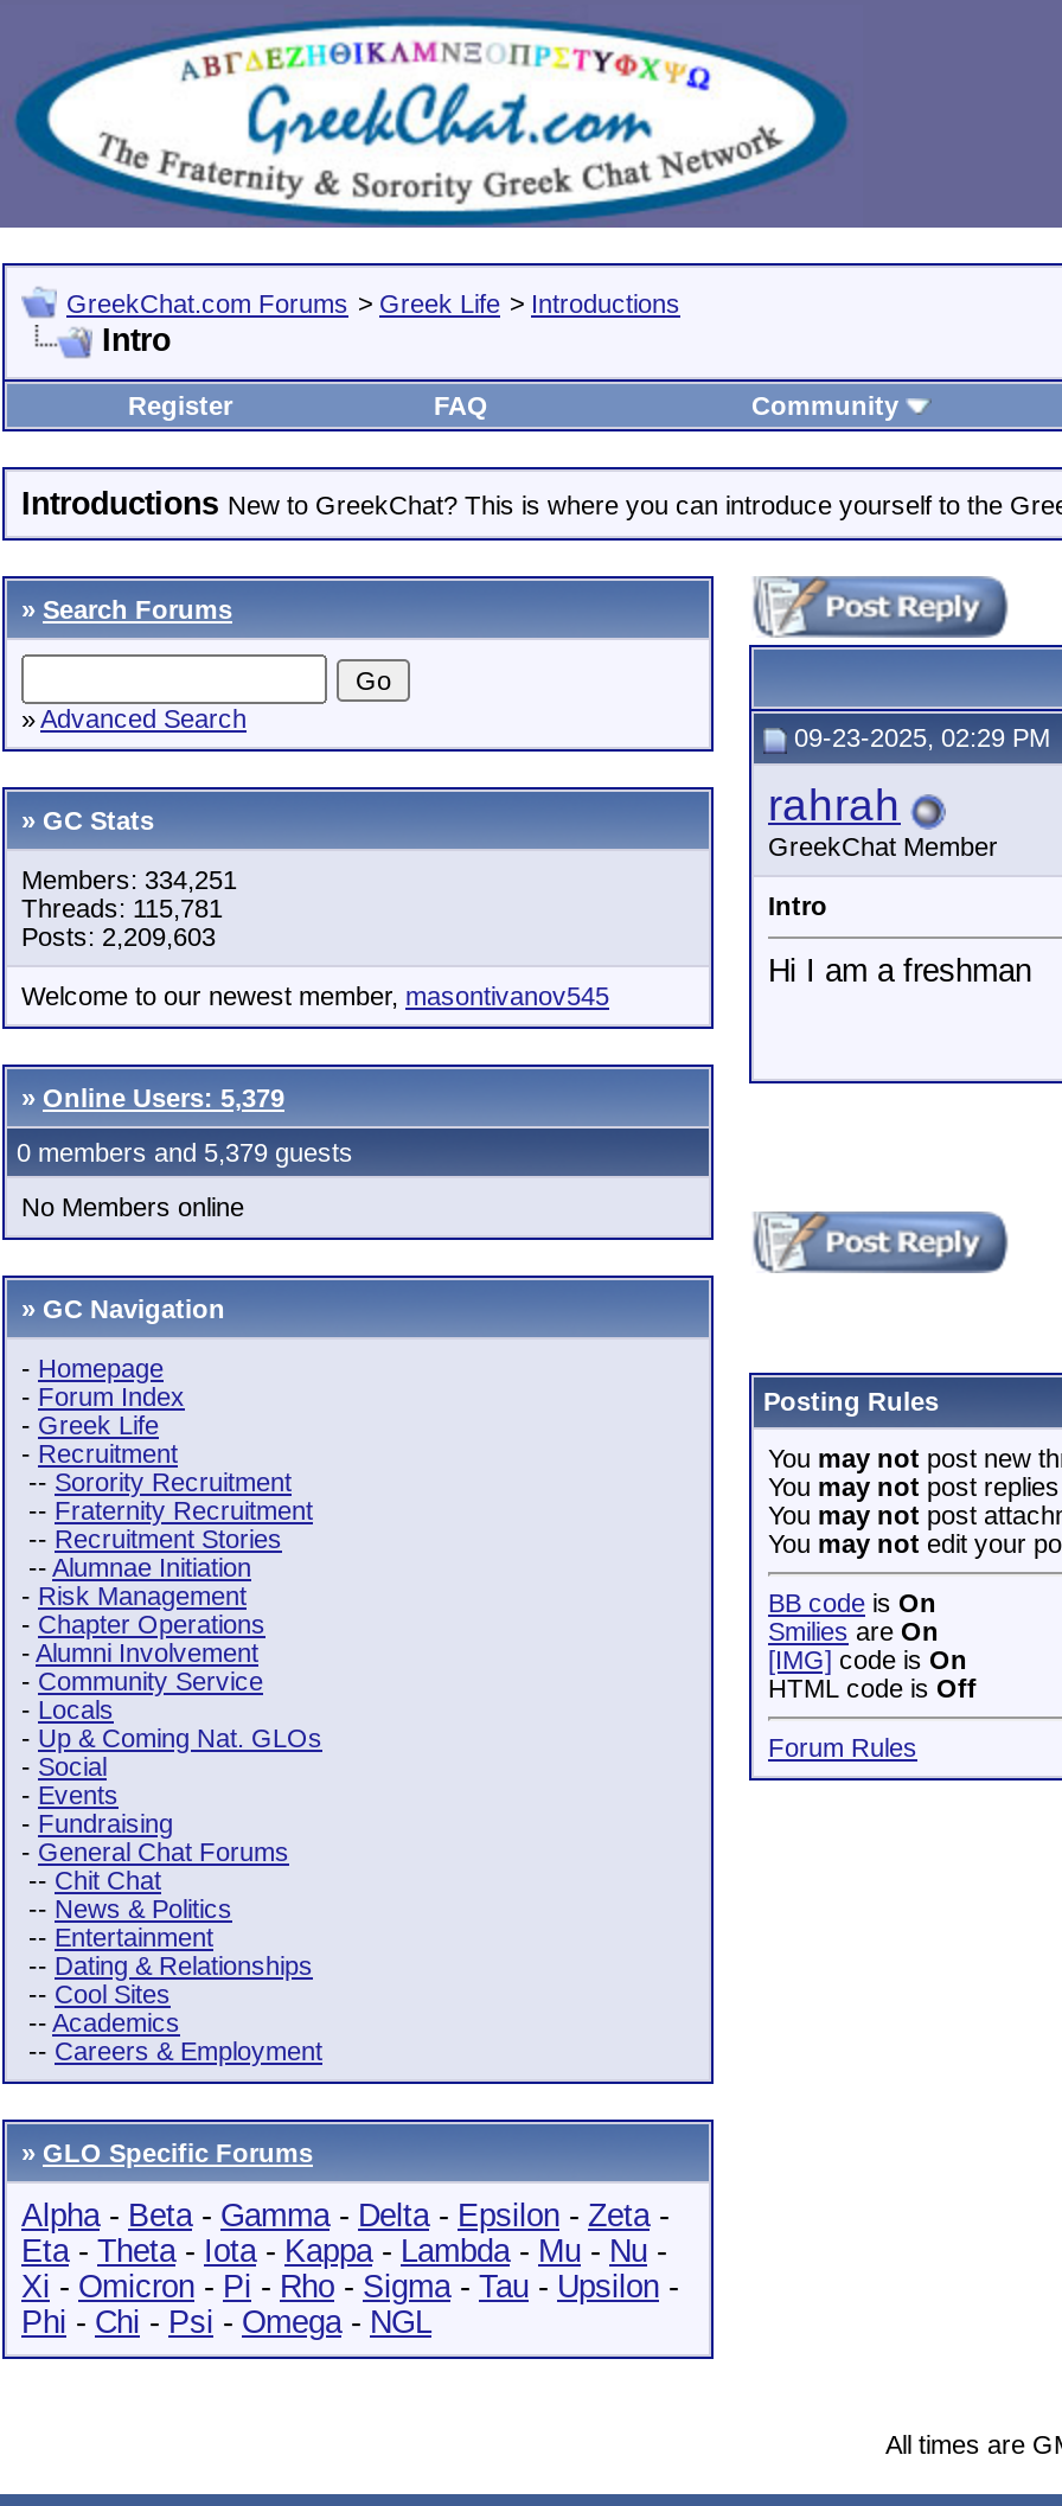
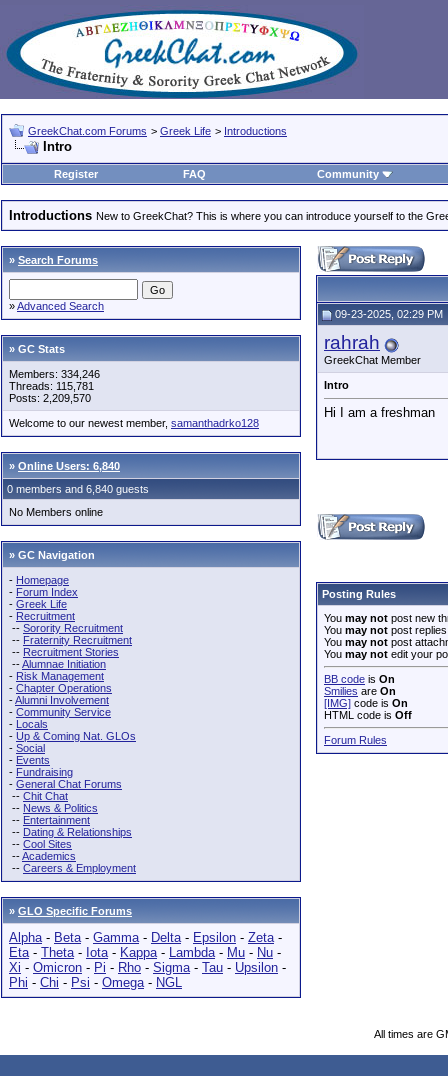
[21,865,237,894] Members: 334,251 -> [9,368,100,380] Members: 334,246
[21,922,216,951] Posts: 2,209,603 -> [9,392,91,404] Posts: 2,209,570
[21,982,609,1010] Welcome to our newest member, masontivanov545 -> [9,417,259,429] Welcome to our newest member, samanthadrko128
[21,1083,284,1112] » Online Users: 5,379 -> [9,460,120,472] » Online Users: 6,840
[17,1138,353,1166] 0 members and 5,379 guests -> [7,483,149,495] 0 members and 6,840 guests

